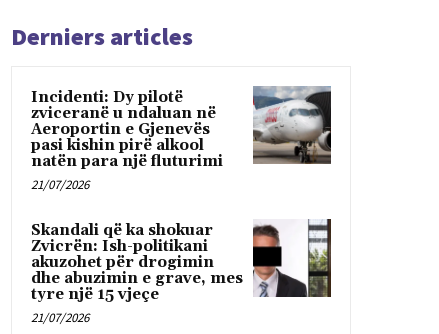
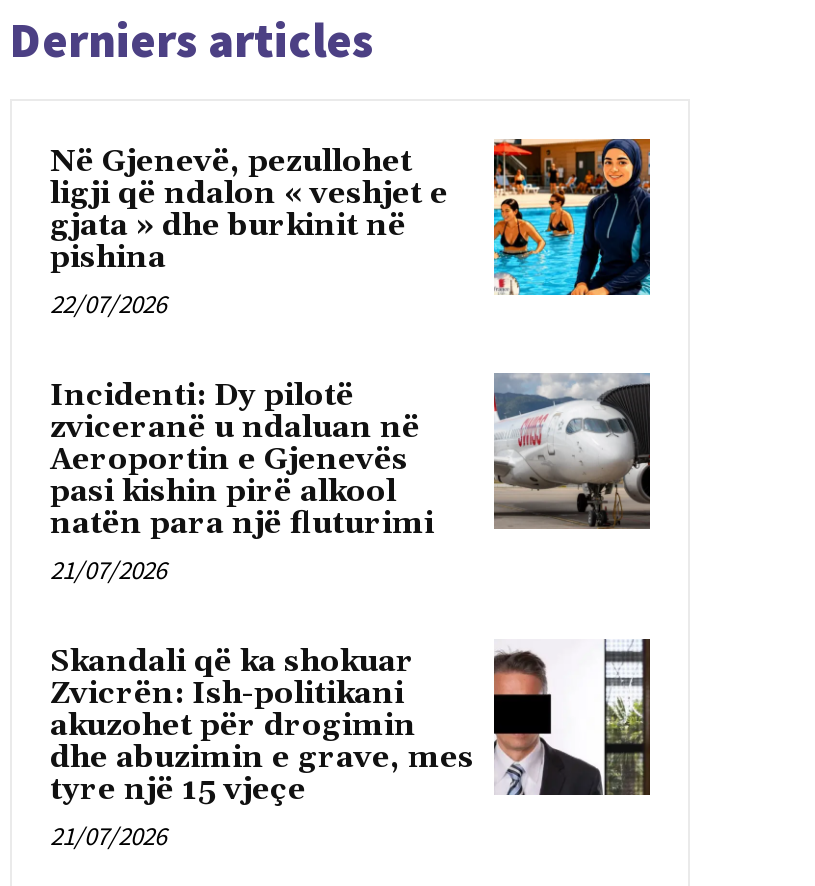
none -> [50,137,652,320] [image] | Në Gjenevë, pezullohet | ligji që ndalon « veshjet e | gjata » dhe burkinit në | pishina | 22/07/2026

